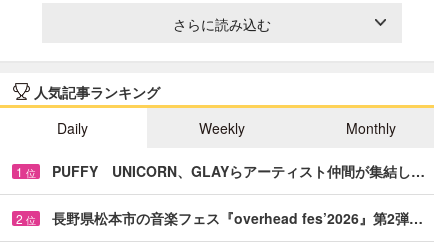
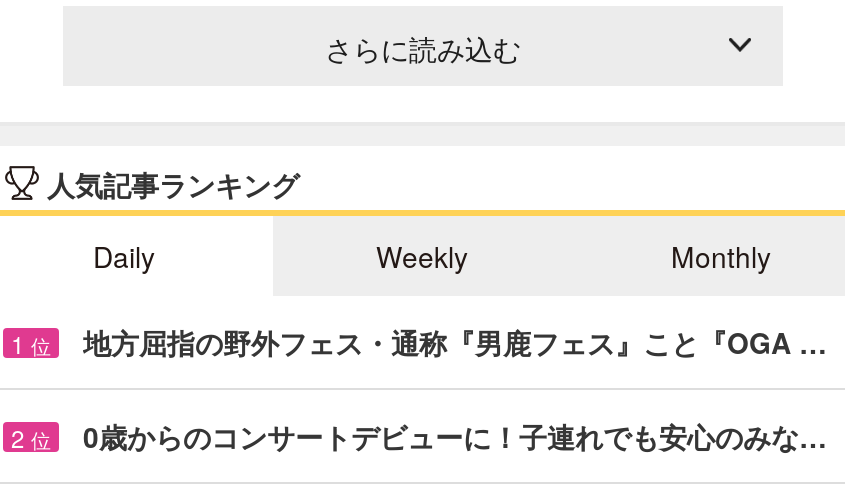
[52,161,425,181] PUFFY UNICORN、GLAYらアーティスト仲間が集結し… -> [83,322,827,362] 地方屈指の野外フェス・通称『男鹿フェス』こと『OGA …
[52,208,423,228] 長野県松本市の音楽フェス『overhead fes’2026』第2弾… -> [83,416,827,456] 0歳からのコンサートデビューに！子連れでも安心のみな…

